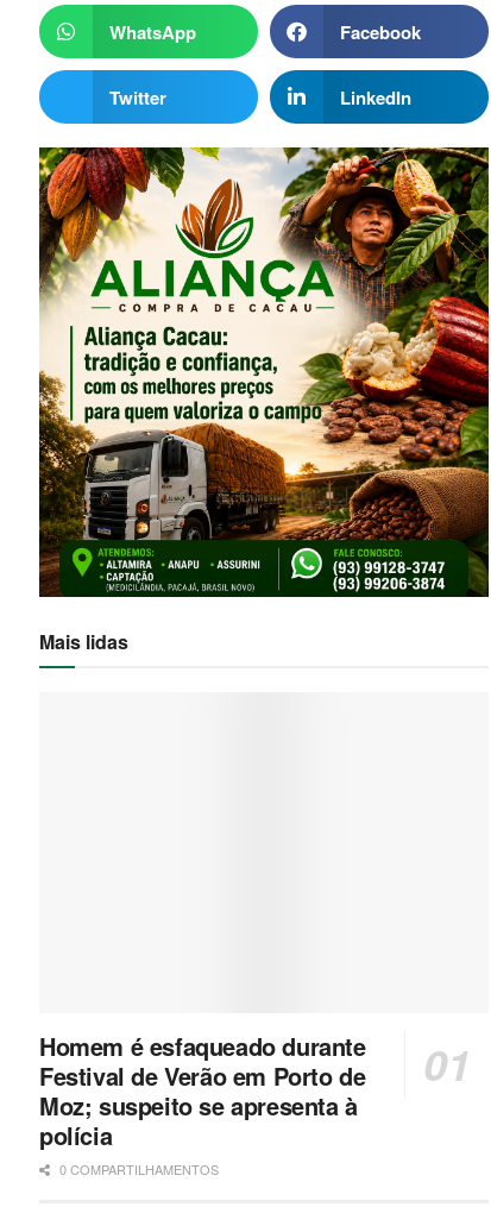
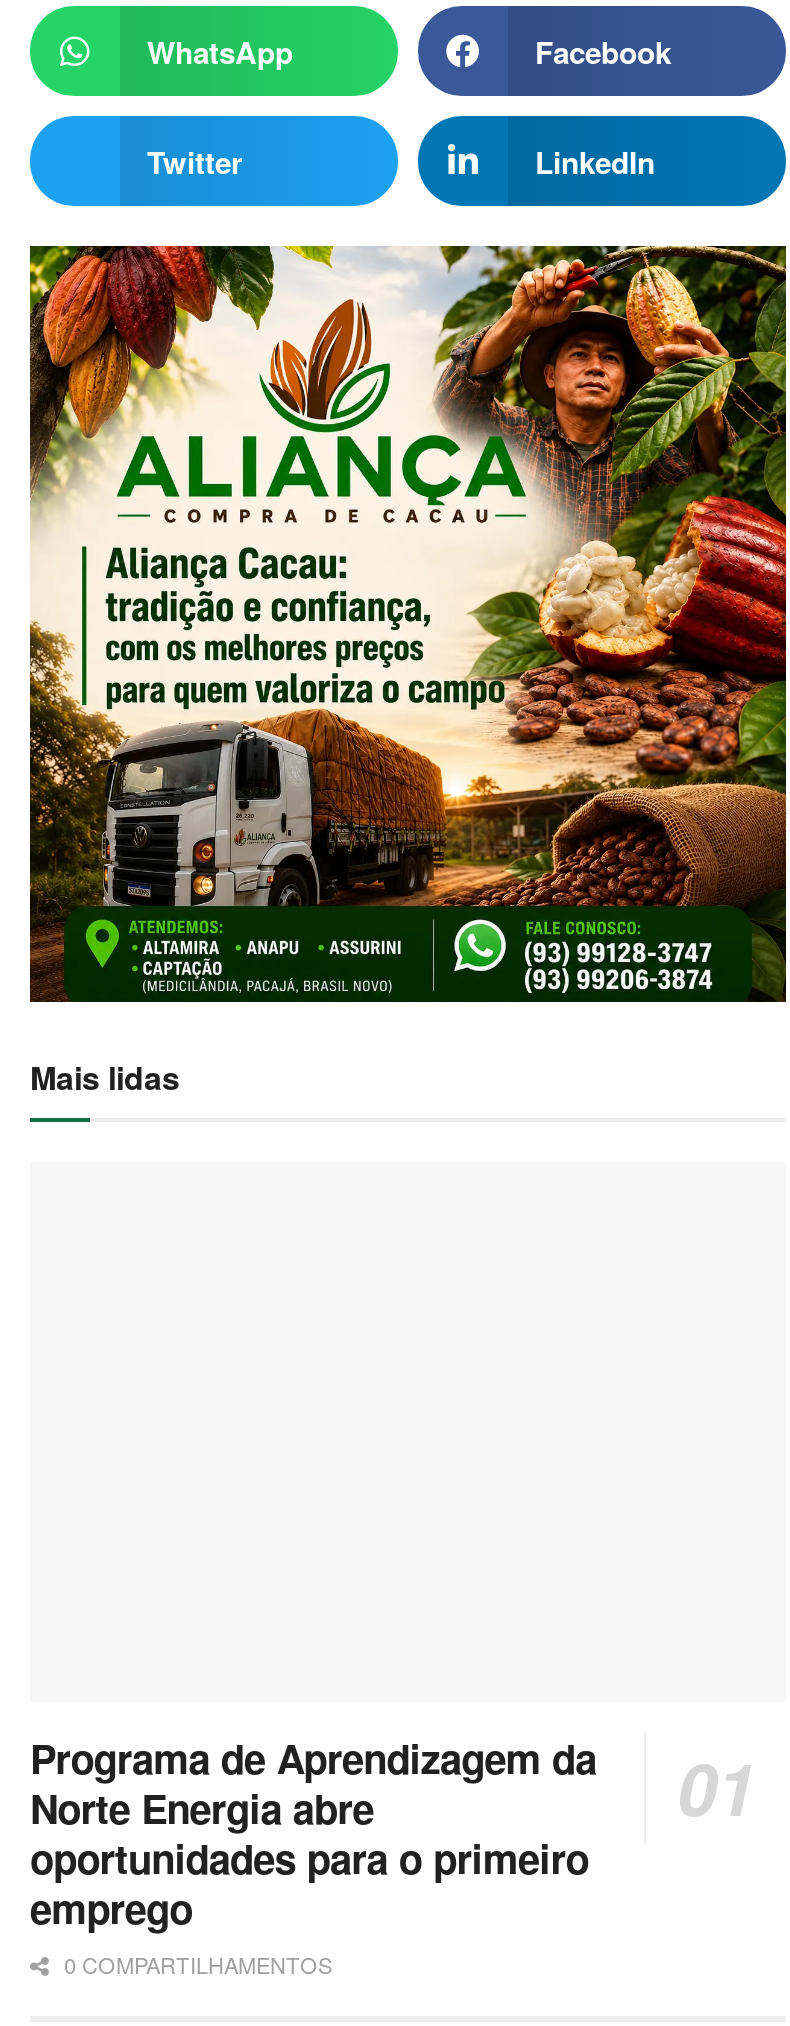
[39,1029,366,1153] Homem é esfaqueado durante | Festival de Verão em Porto de | Moz; suspeito se apresenta à | polícia -> [30,1729,596,1937] Programa de Aprendizagem da | Norte Energia abre | oportunidades para o primeiro | emprego

